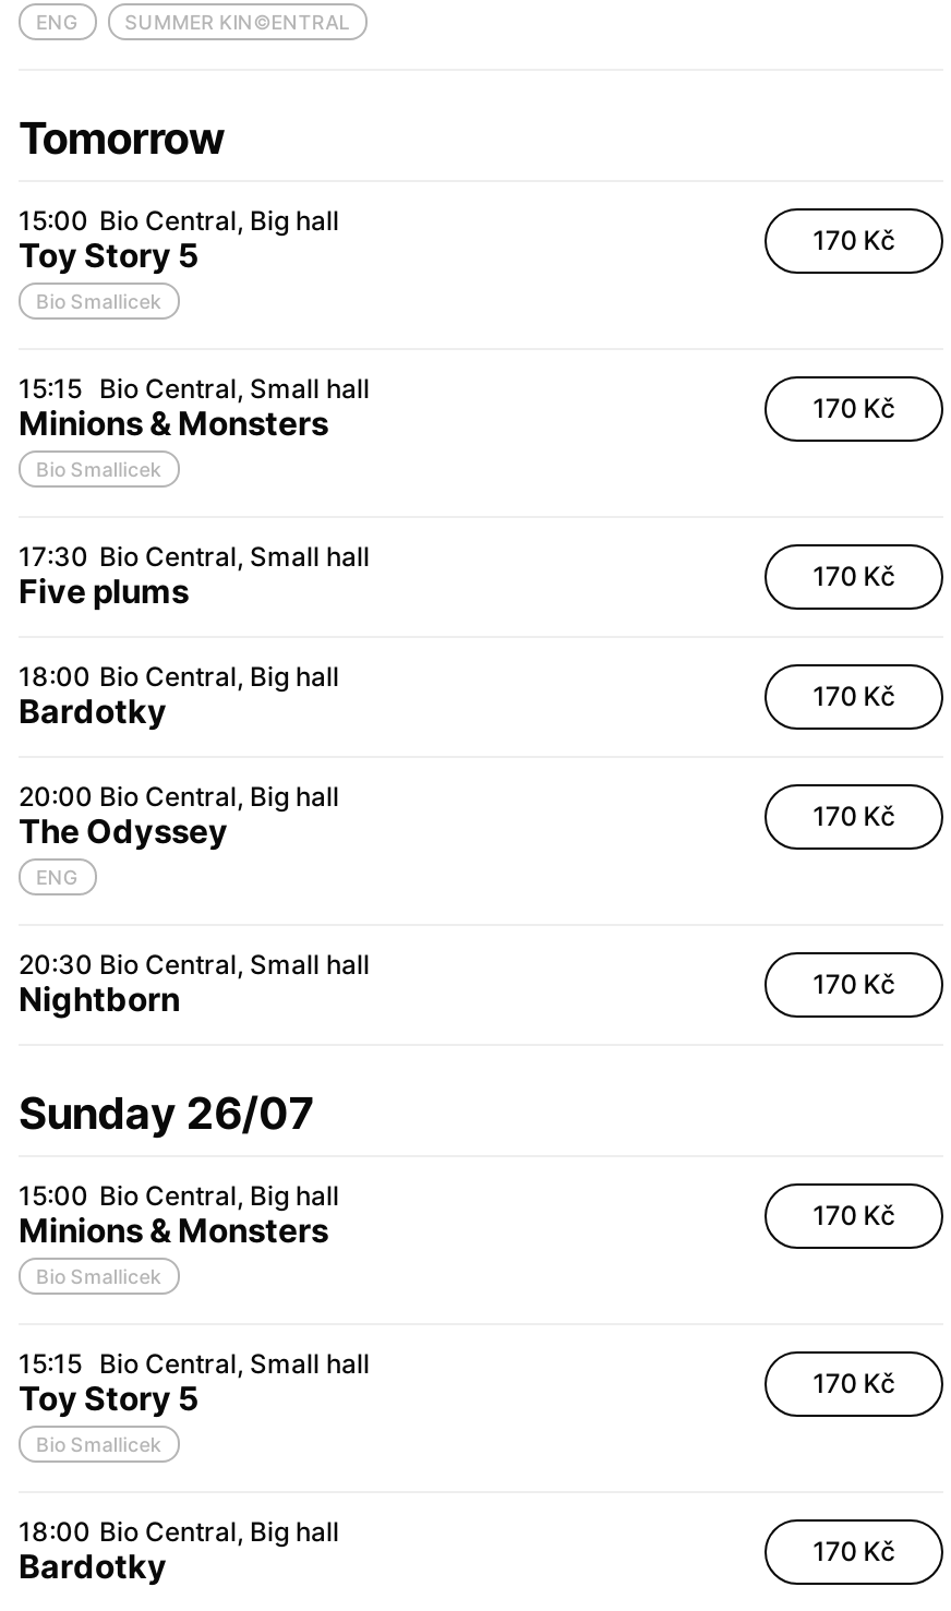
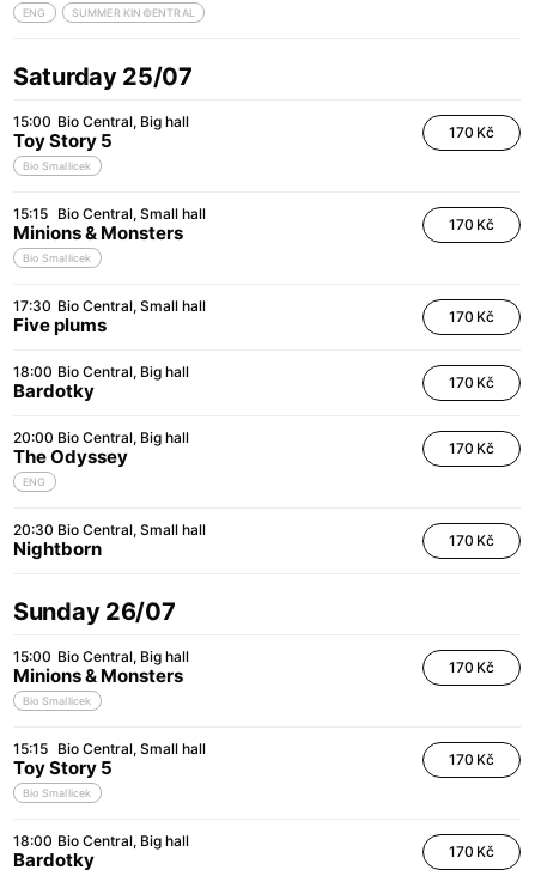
[19,112,225,165] Tomorrow -> [13,62,192,91] Saturday 25/07

